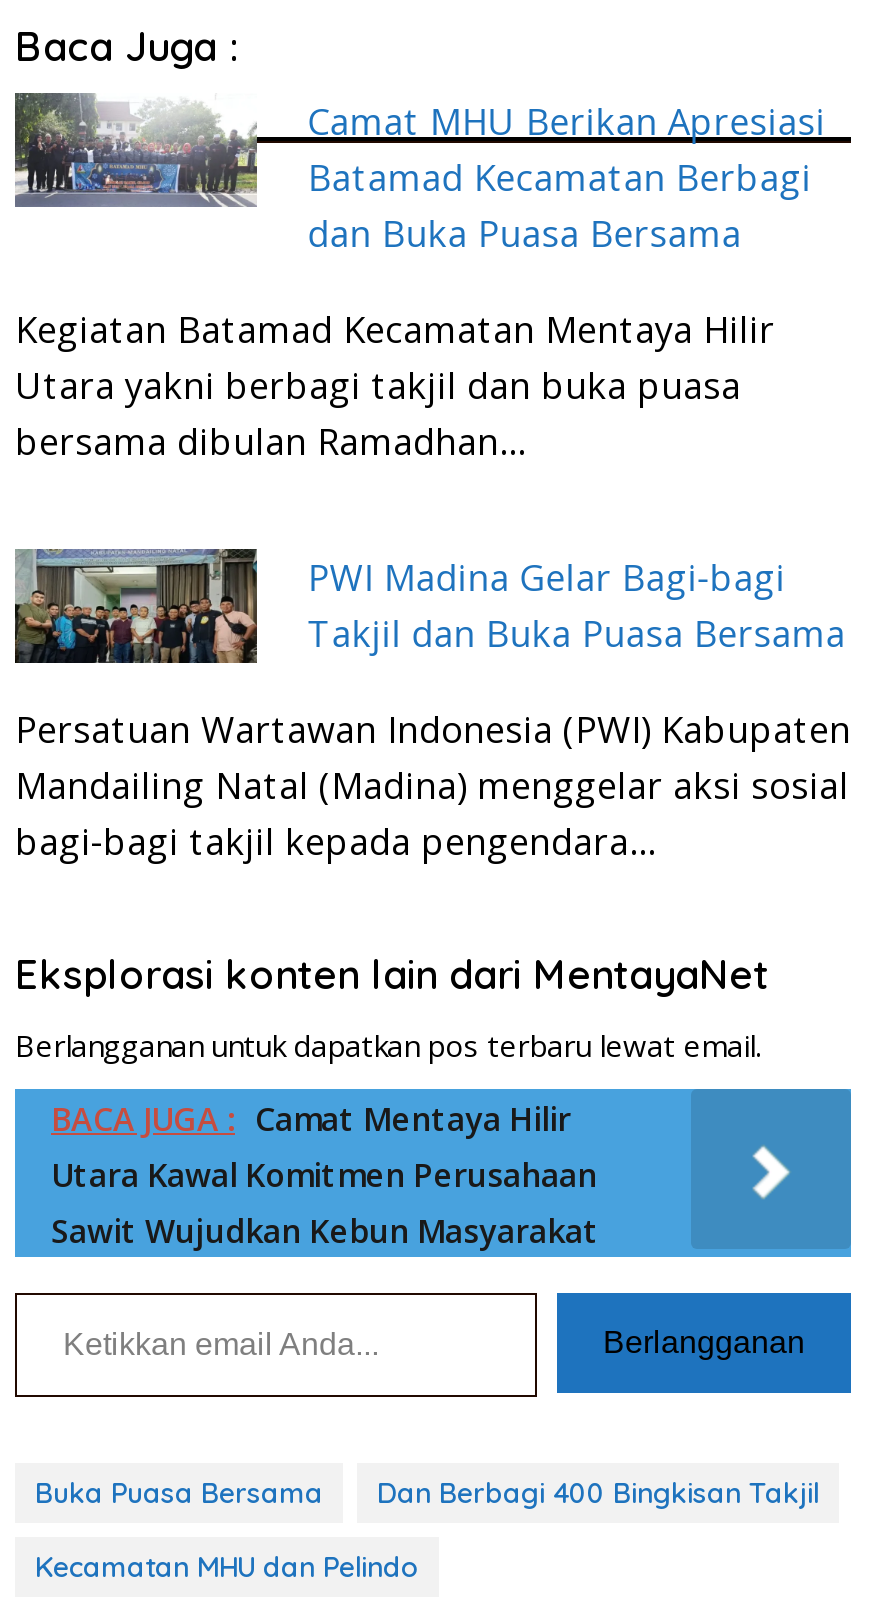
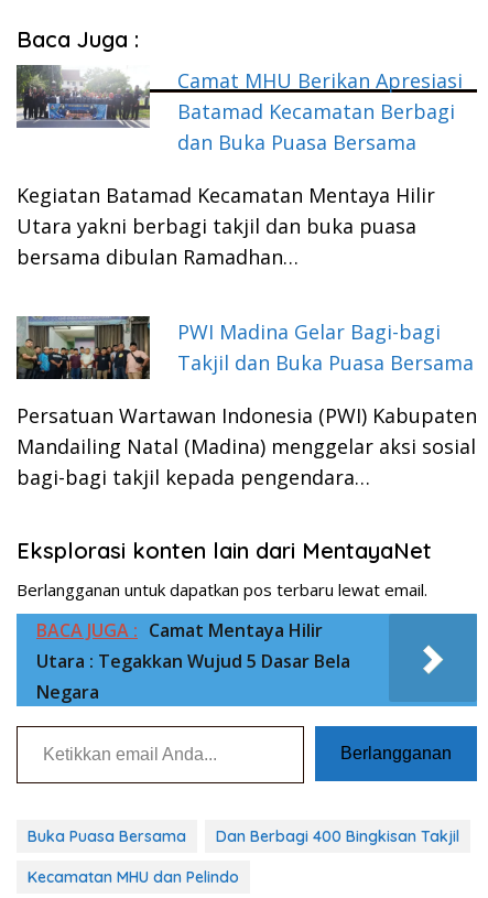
[51,1152,599,1252] Utara Kawal Komitmen Perusahaan | Sawit Wujudkan Kebun Masyarakat -> [36,649,350,704] Utara : Tegakkan Wujud 5 Dasar Bela | Negara

